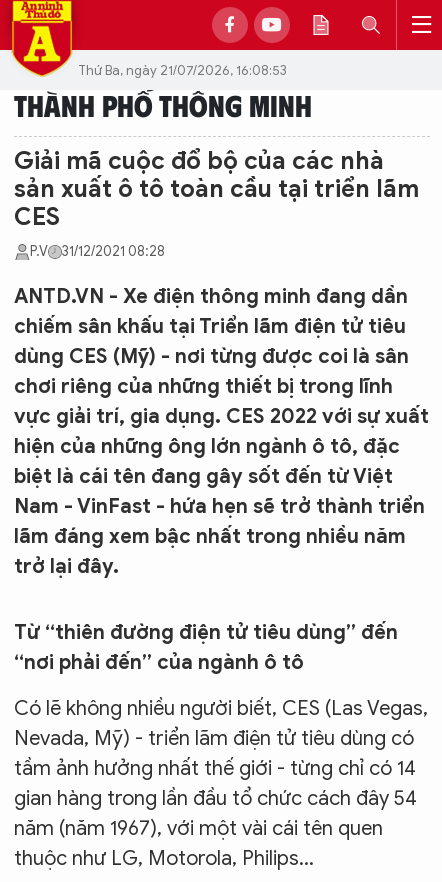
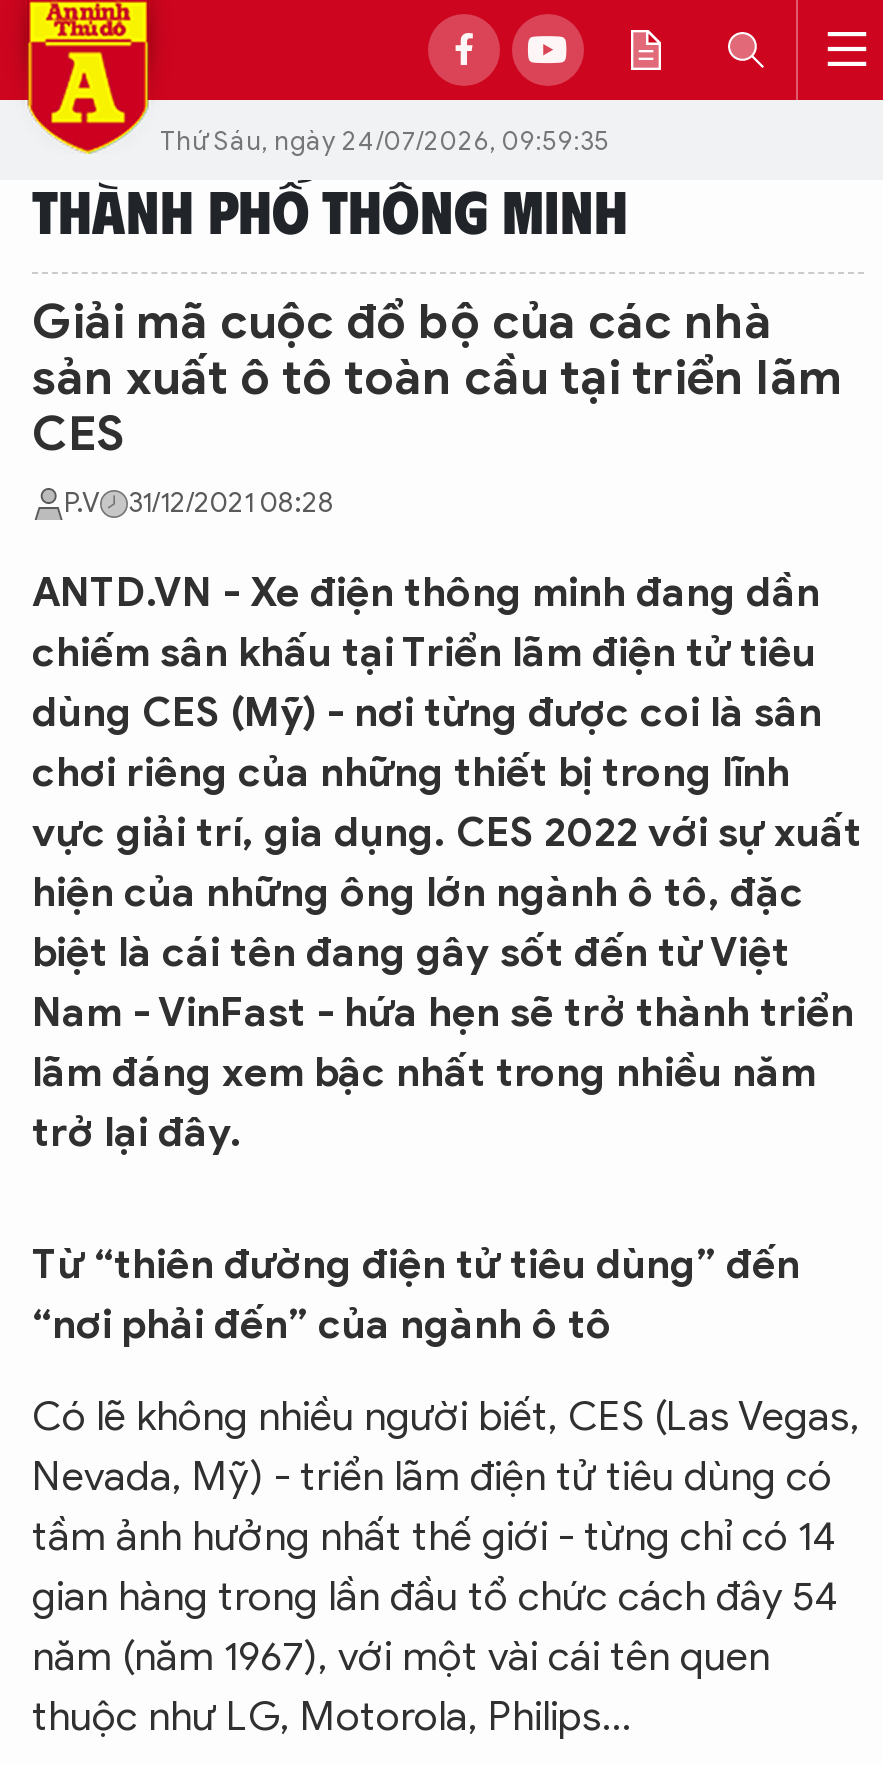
[78,61,287,78] Thứ Ba, ngày 21/07/2026, 16:08:53 -> [160,123,610,157] Thứ Sáu, ngày 24/07/2026, 09:59:35

